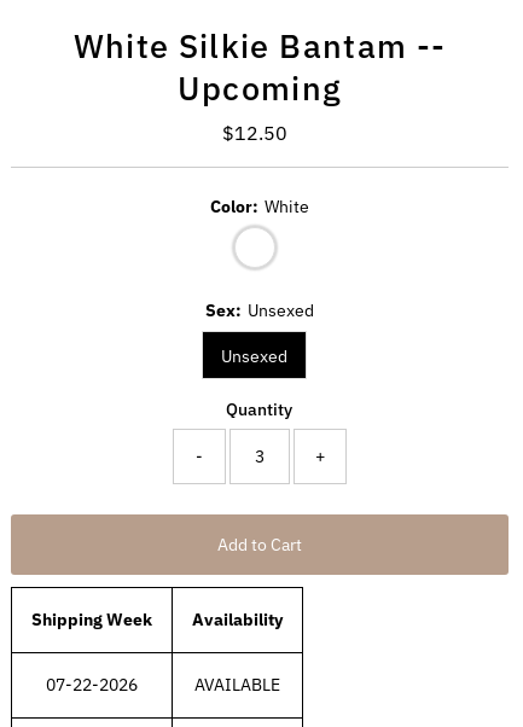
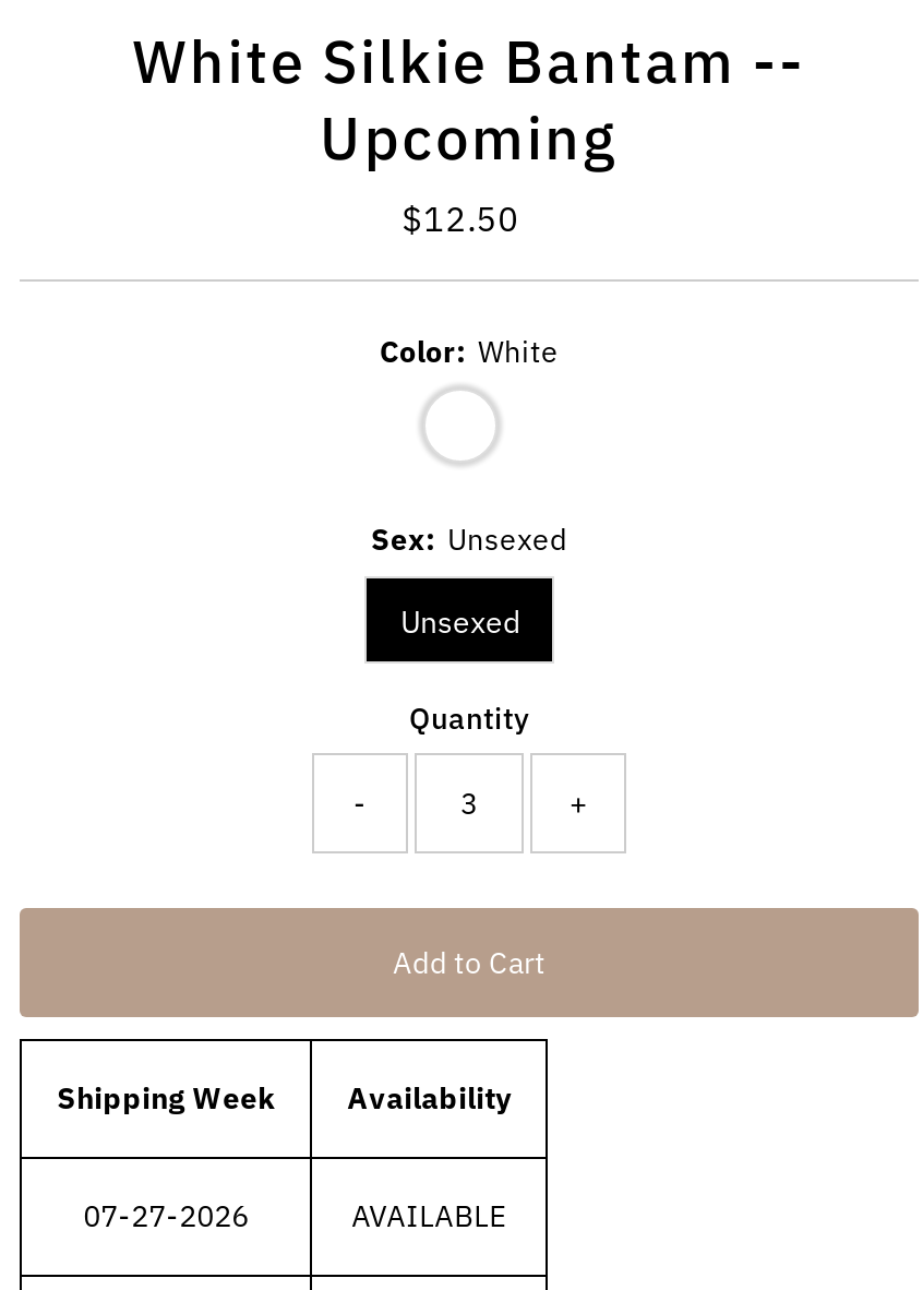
[46,674,138,696] 07-22-2026 -> [83,1197,249,1236] 07-27-2026

